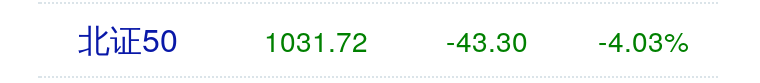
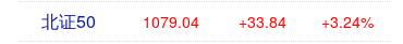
[264,21,368,61] 1031.72 -> [143,11,199,33] 1079.04
[446,21,528,61] -43.30 -> [239,11,286,33] +33.84
[598,21,688,61] -4.03% -> [321,11,374,33] +3.24%

